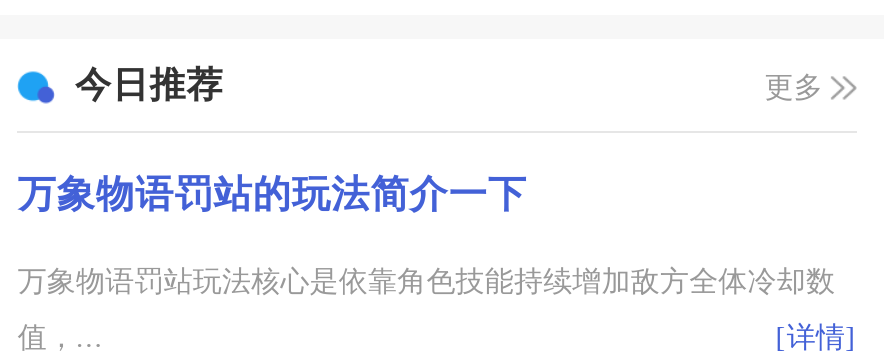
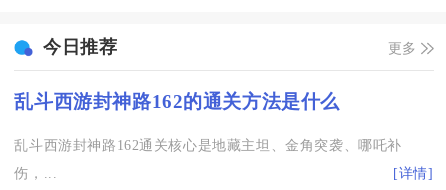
[18,173,527,215] 万象物语罚站的玩法简介一下 -> [14,91,340,112] 乱斗西游封神路162的通关方法是什么
[18,265,835,297] 万象物语罚站玩法核心是依靠角色技能持续增加敌方全体冷却数 -> [14,137,402,153] 乱斗西游封神路162通关核心是地藏主坦、金角突袭、哪吒补
[18,321,104,353] 值，... -> [14,165,57,181] 伤，...

